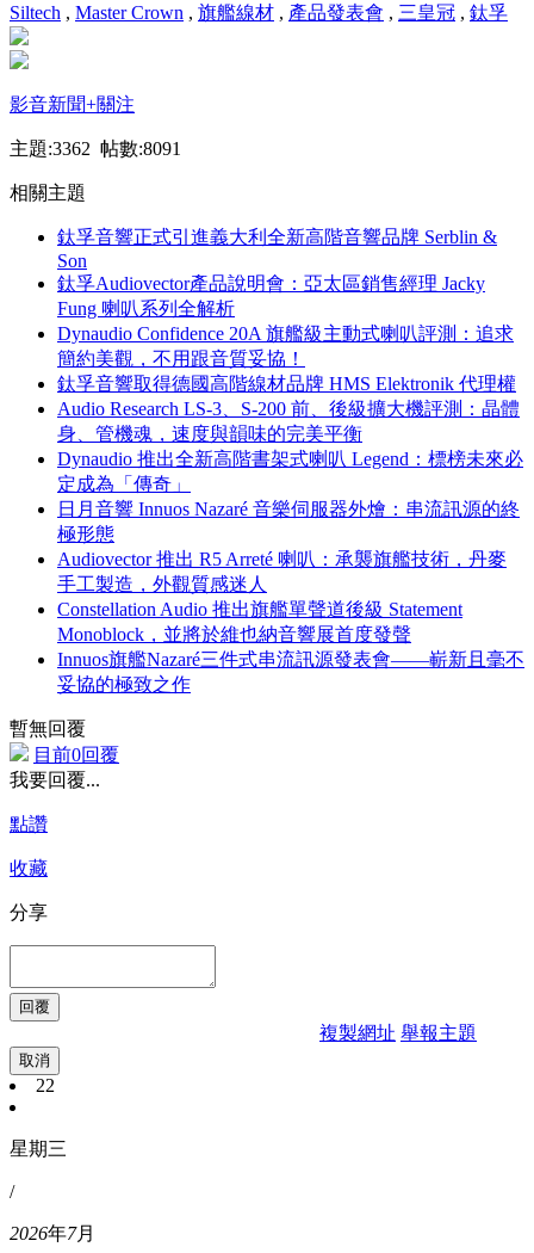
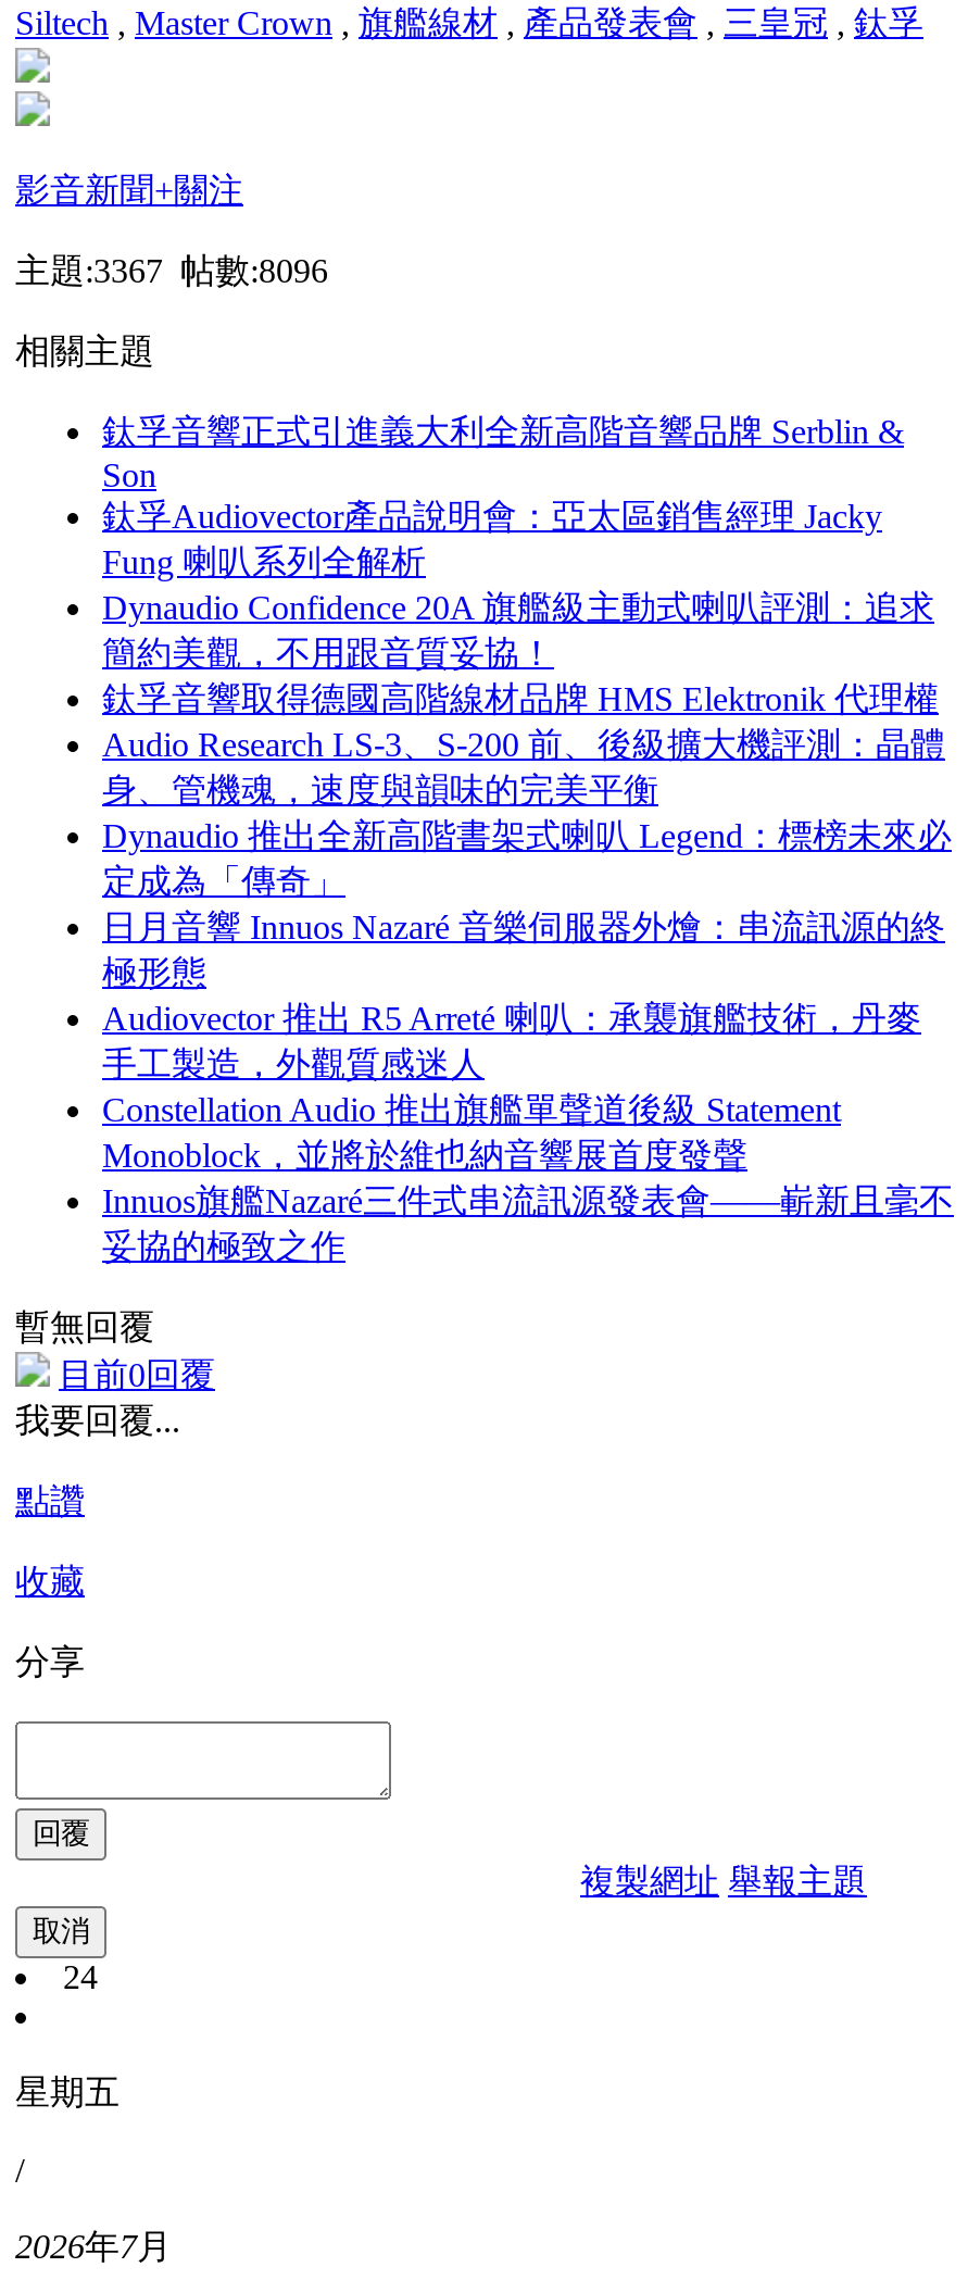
[10,138,181,158] 主題:3362 帖數:8091 -> [15,252,328,289] 主題:3367 帖數:8096
[36,1075,55,1095] 22 -> [63,1958,98,1995] 24
[10,1138,67,1158] 星期三 -> [15,2073,120,2110] 星期五

